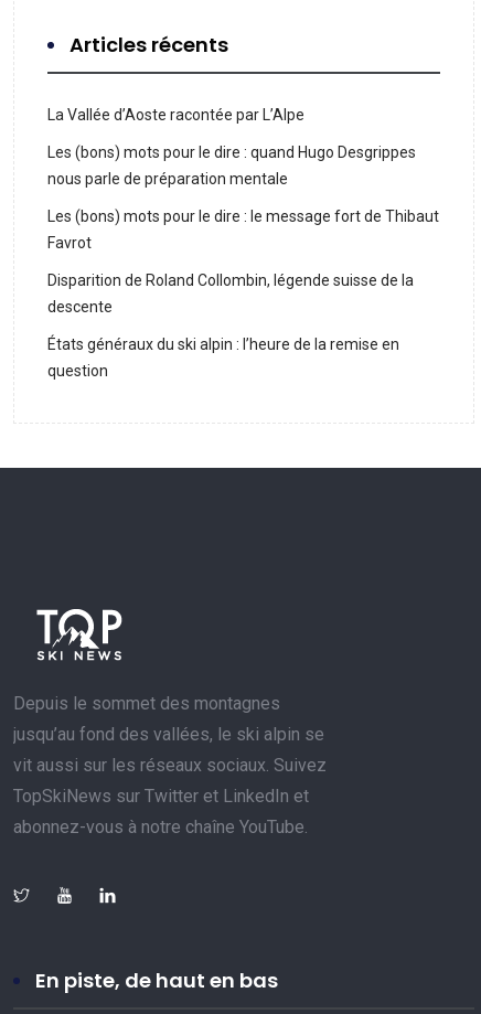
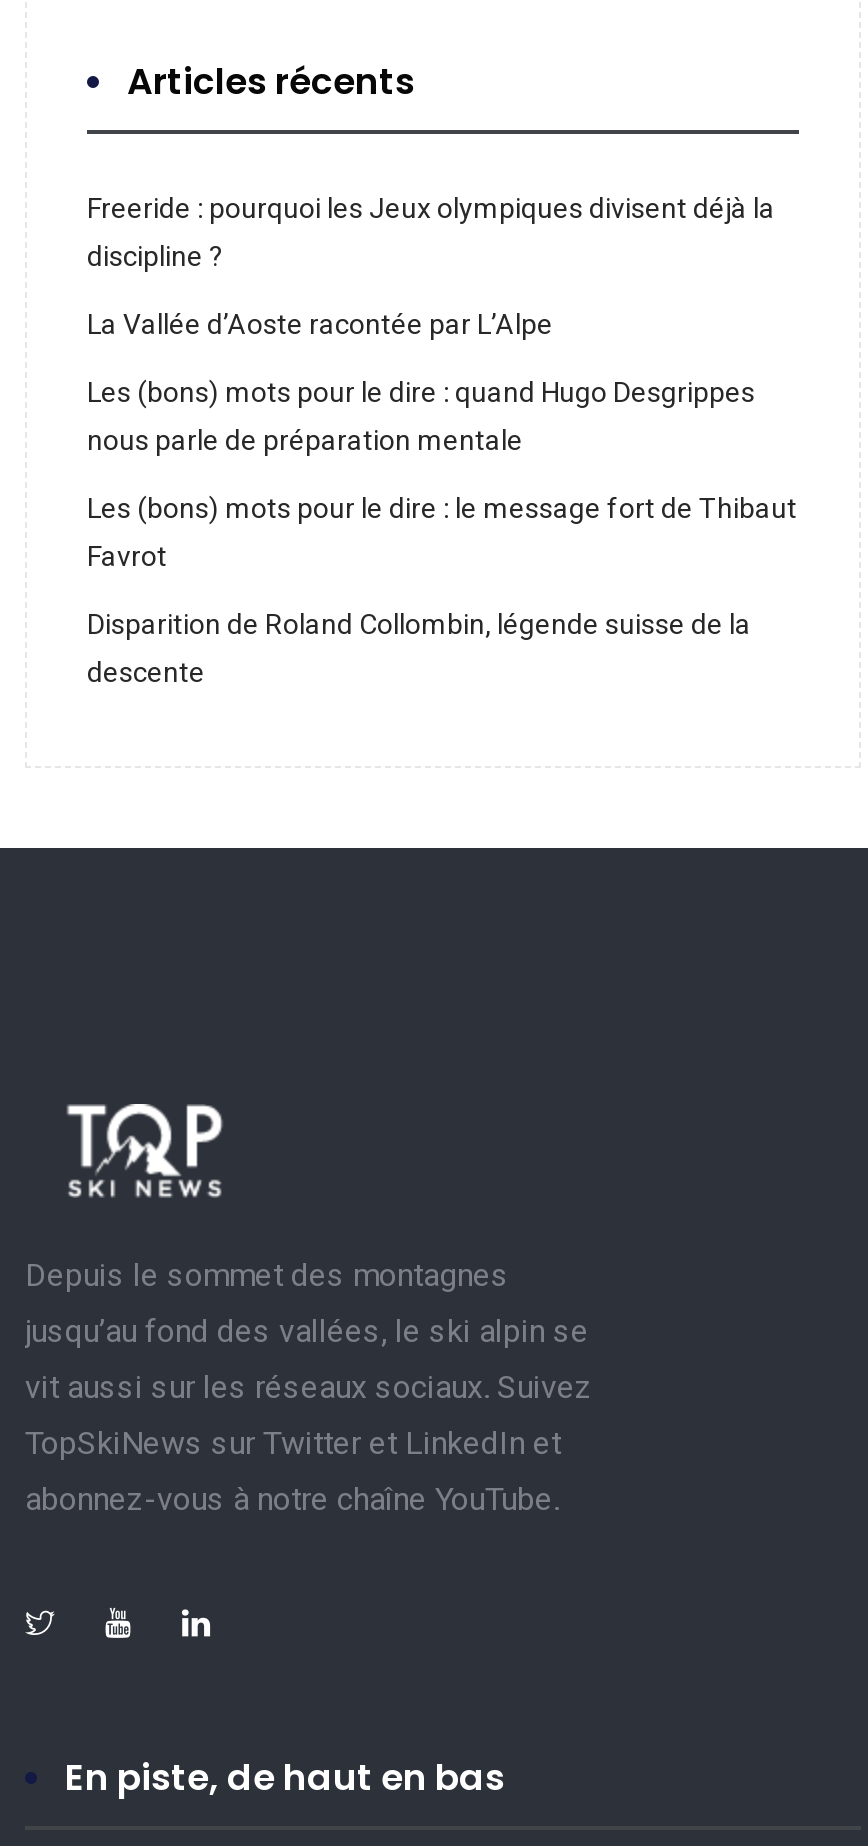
none -> [87,192,775,272] Freeride : pourquoi les Jeux olympiques divisent déjà la | discipline ?
moved [47,106,439,316] -> [87,308,797,688]: La Vallée d’Aoste racontée par L’Alpe | Les (bons) mots pour le dire : quand Hugo Desgrippes | nous parle de préparation mentale | Les (bons) mots pour le dire : le message fort de Thibaut | Favrot | Disparition de Roland Collombin, légende suisse de la | descente
[47,335,399,380] États généraux du ski alpin : l’heure de la remise en | question -> none

